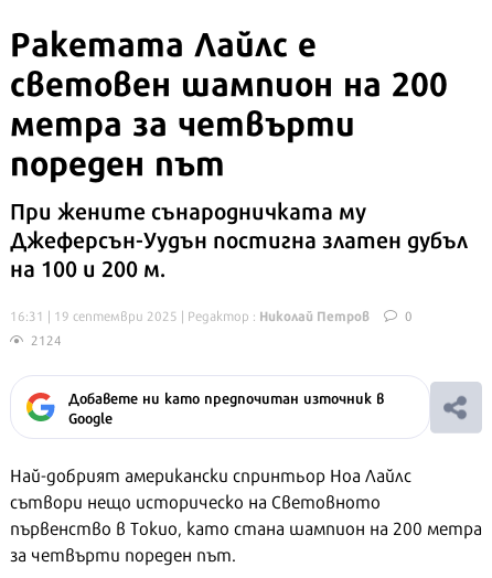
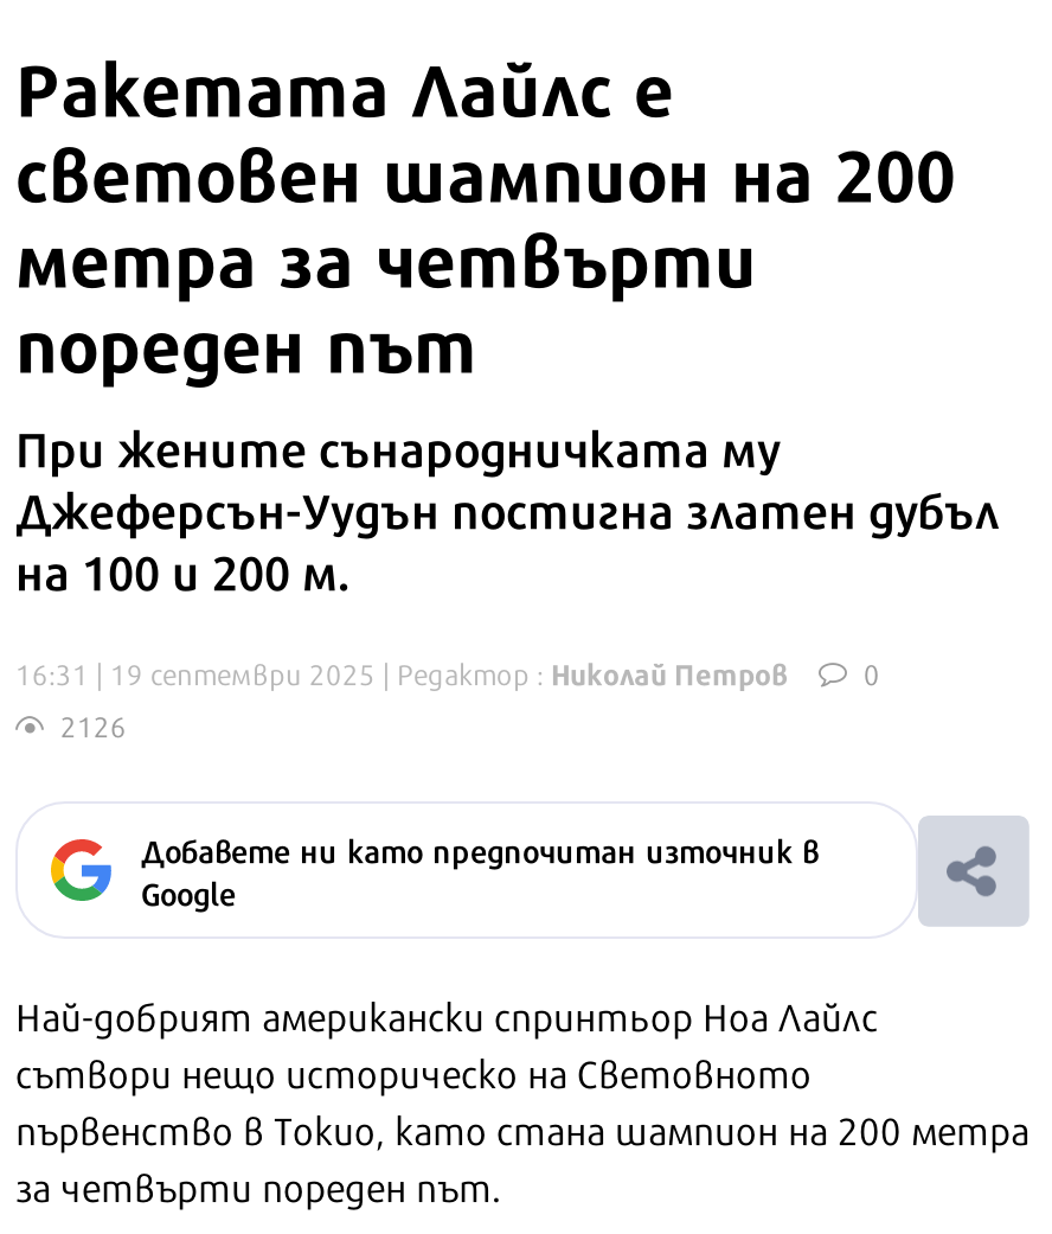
[31,330,62,350] 2124 -> [60,704,127,747] 2126

